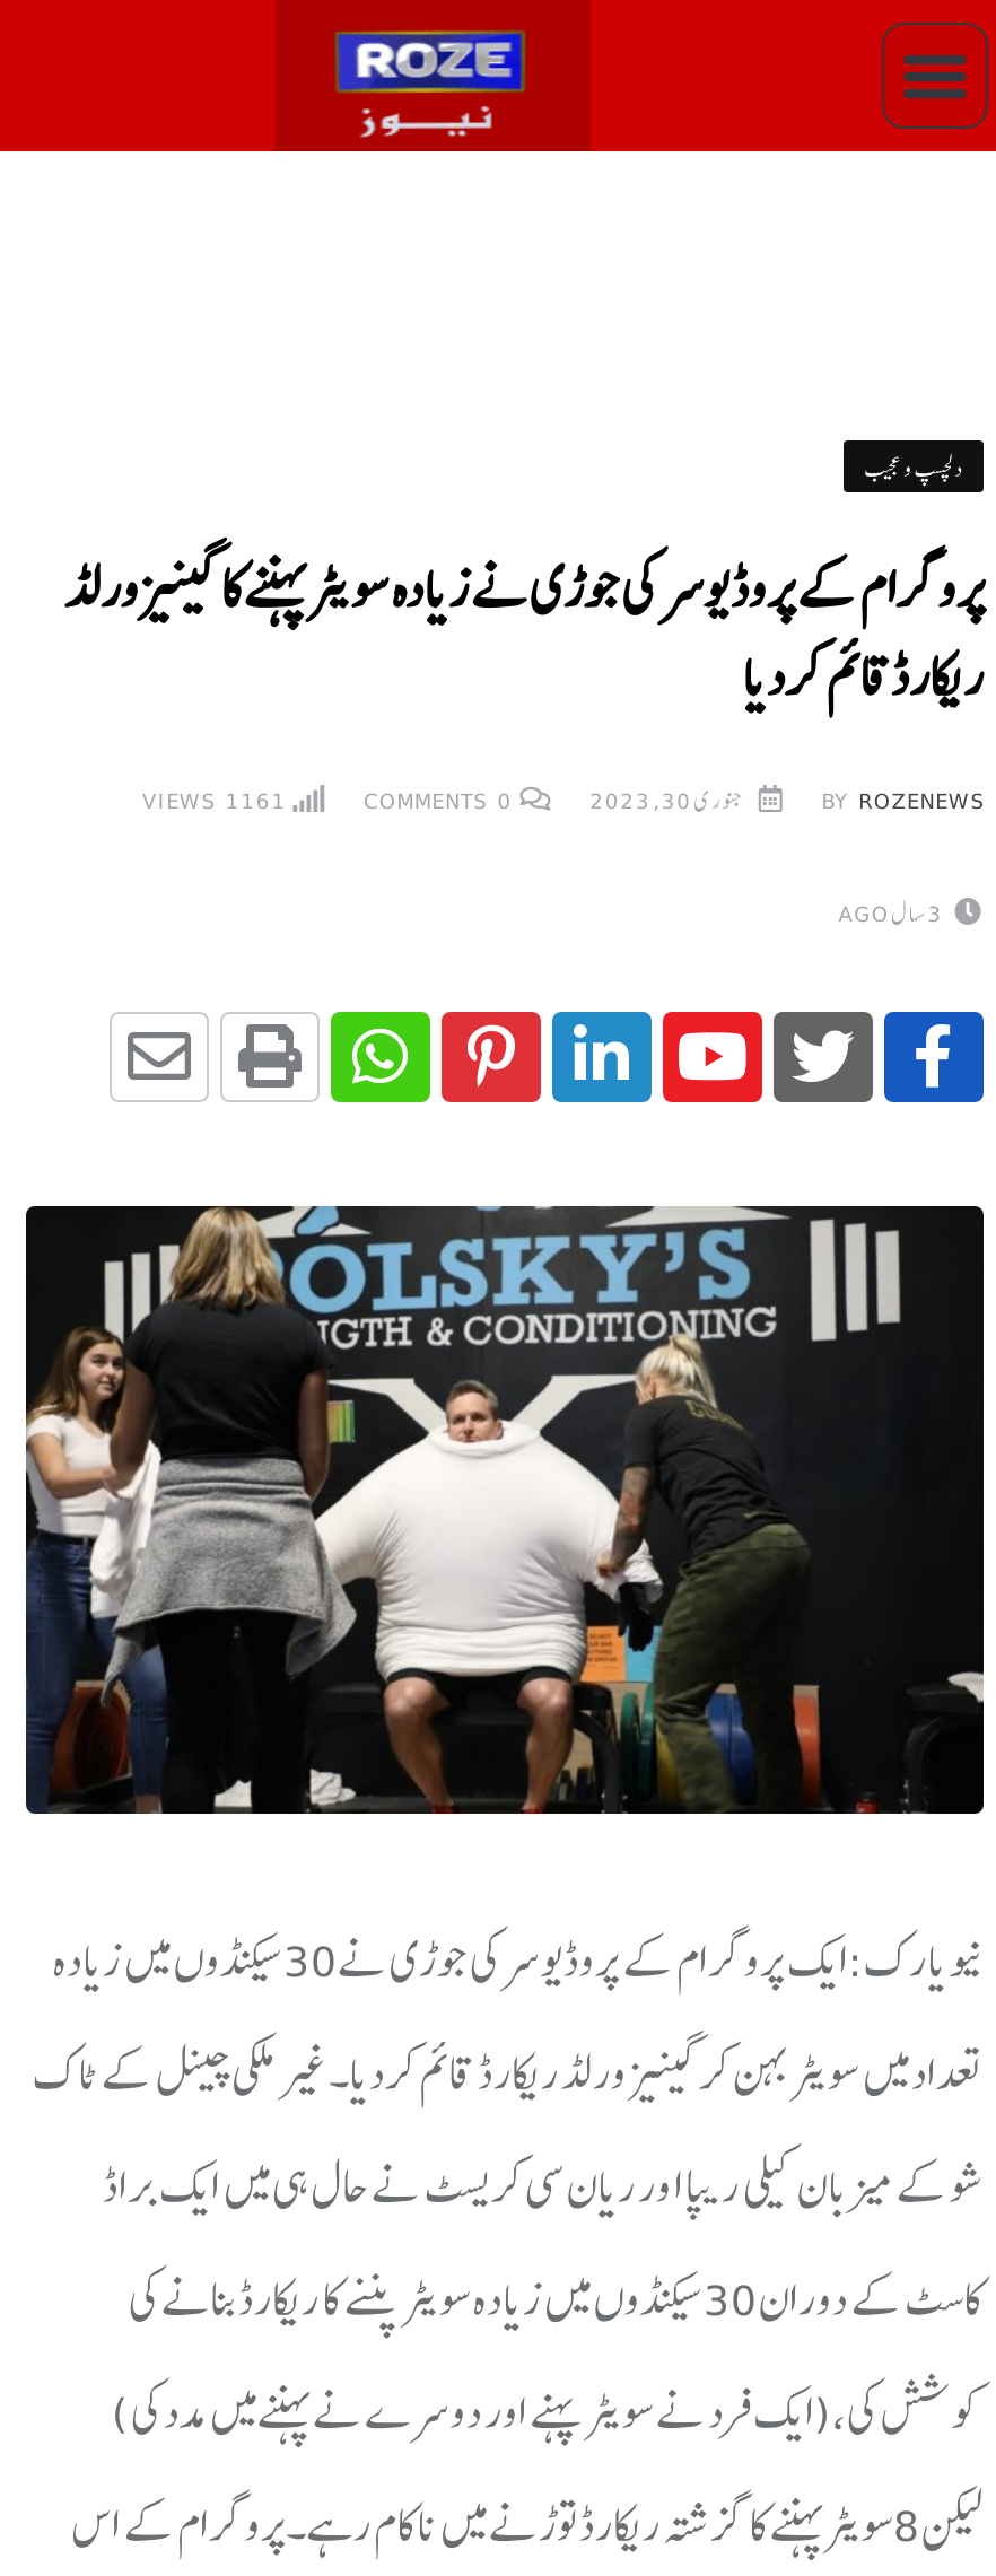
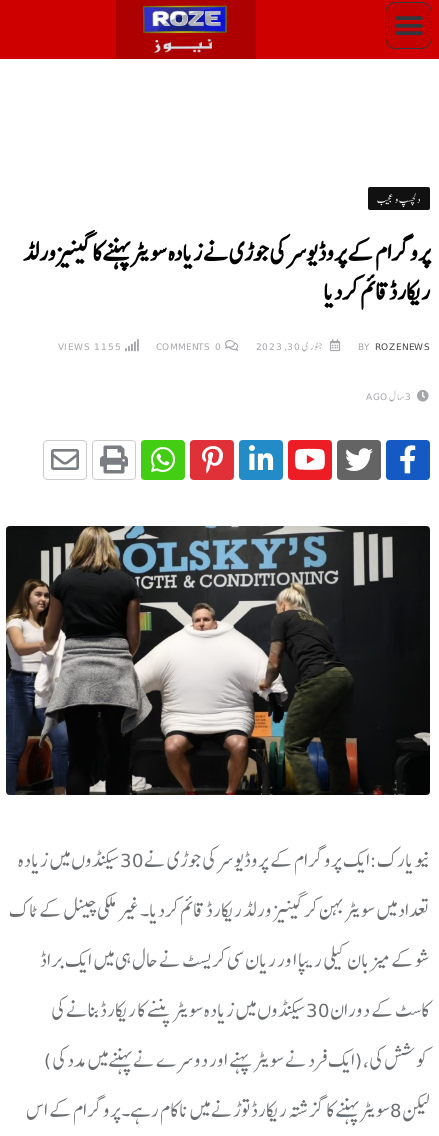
[225,781,287,818] 1161 -> [94,338,121,354] 1155

